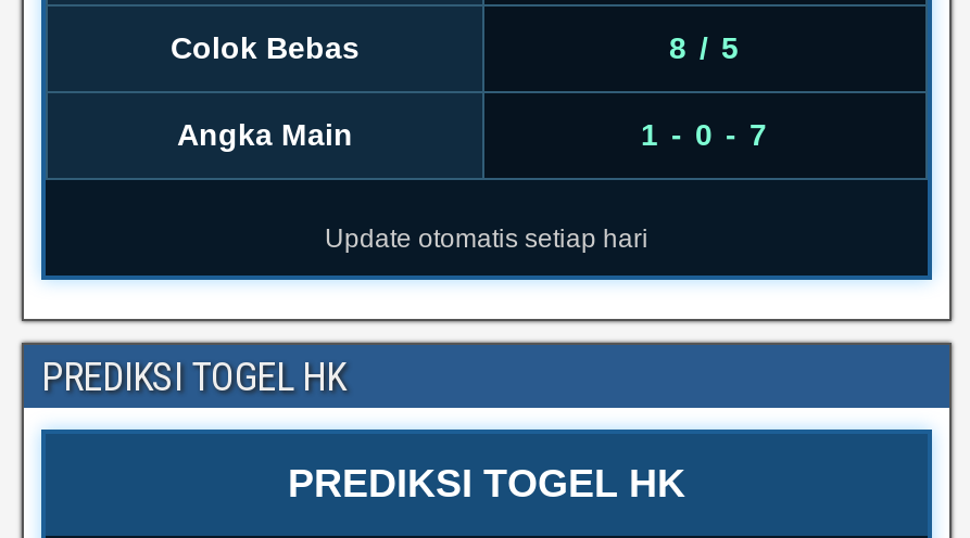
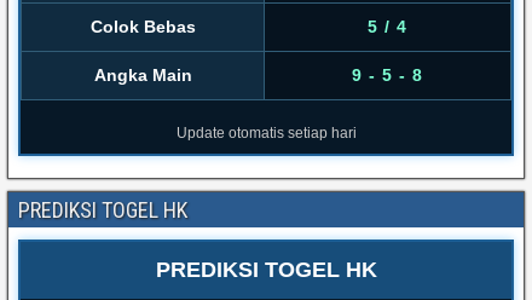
[669,31,741,65] 8 / 5 -> [368,17,407,36] 5 / 4
[641,117,769,152] 1 - 0 - 7 -> [352,65,423,85] 9 - 5 - 8

